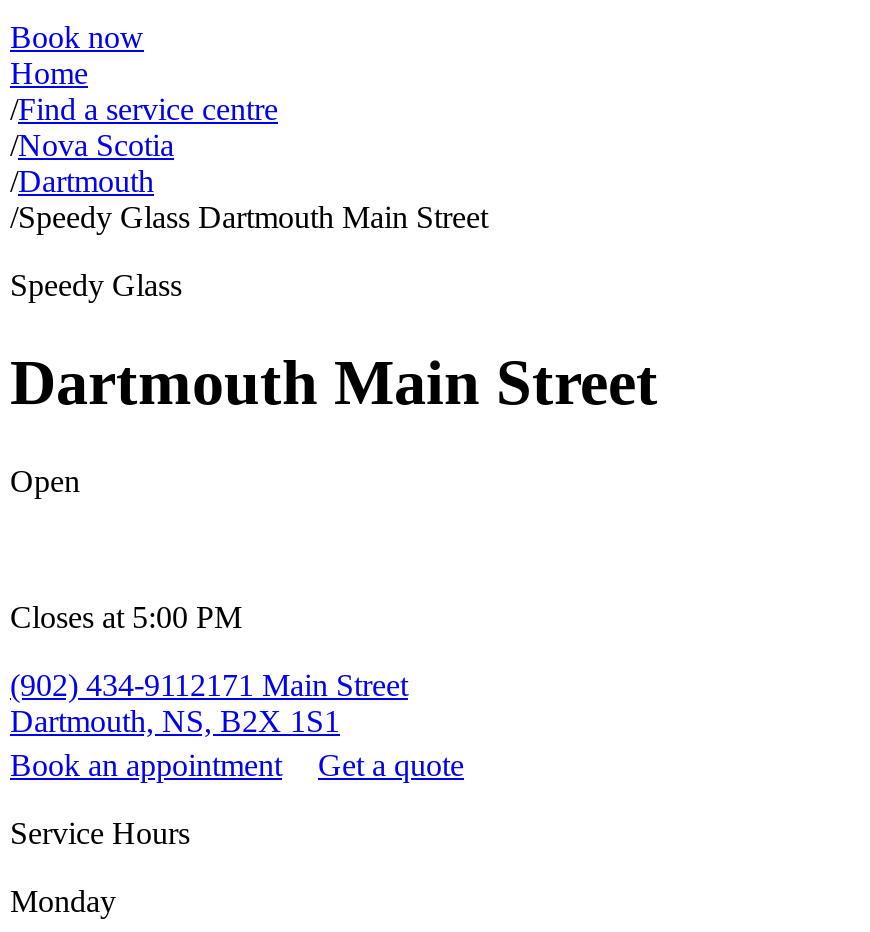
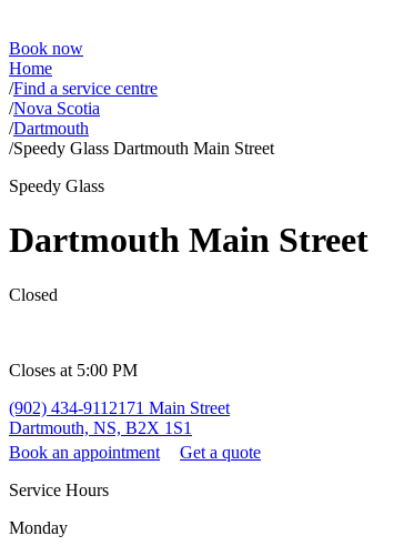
[10,463,80,497] Open -> [9,285,58,304] Closed

